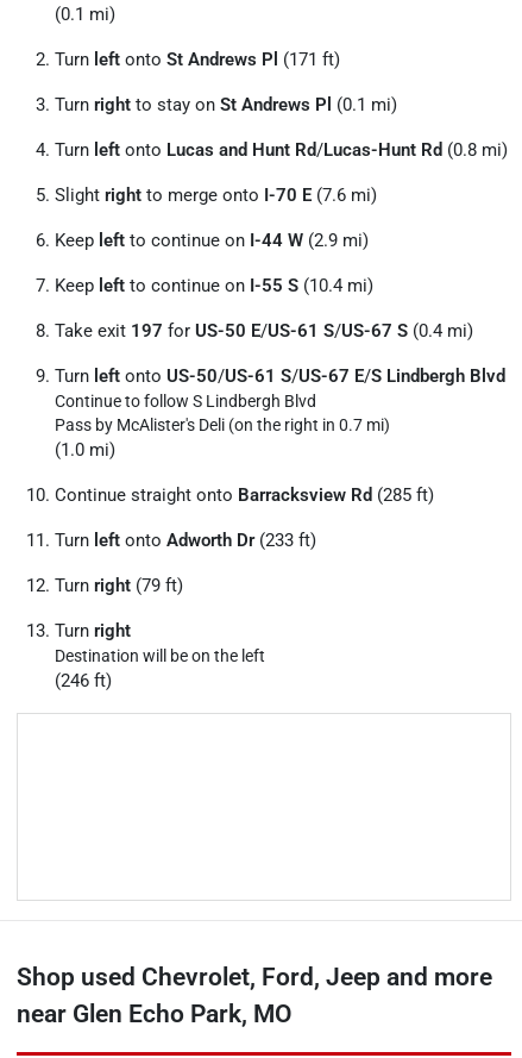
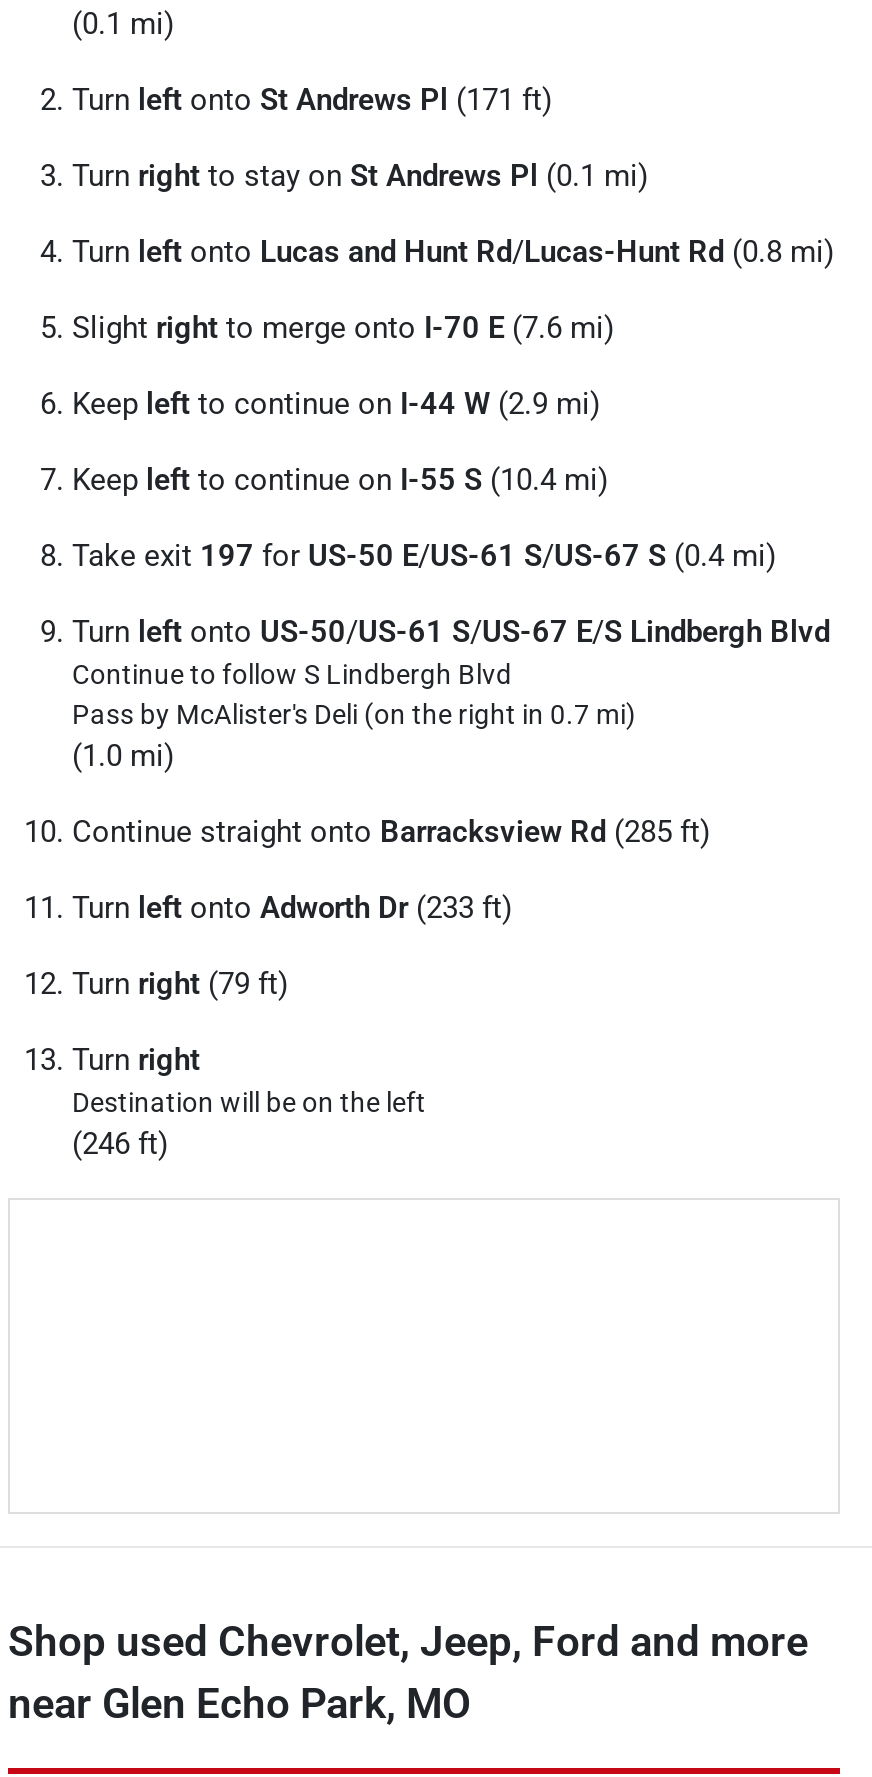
[17,963,492,991] Shop used Chevrolet, Ford, Jeep and more -> [8,1618,808,1666] Shop used Chevrolet, Jeep, Ford and more

